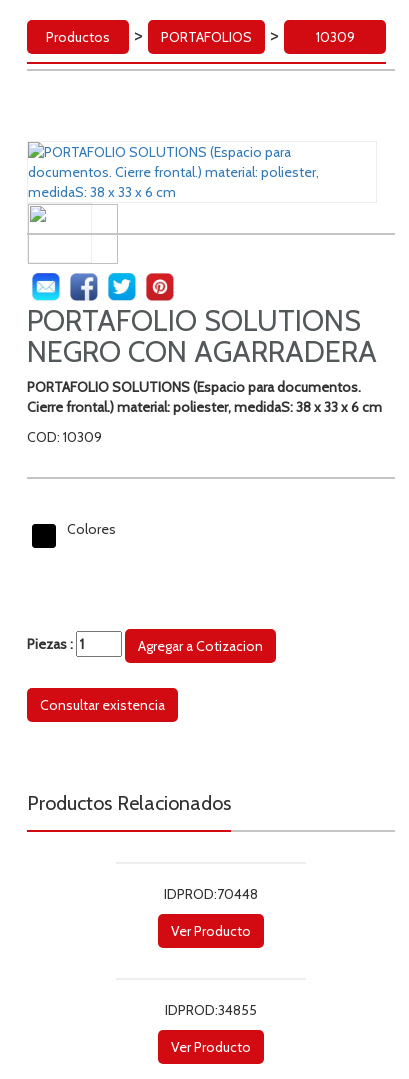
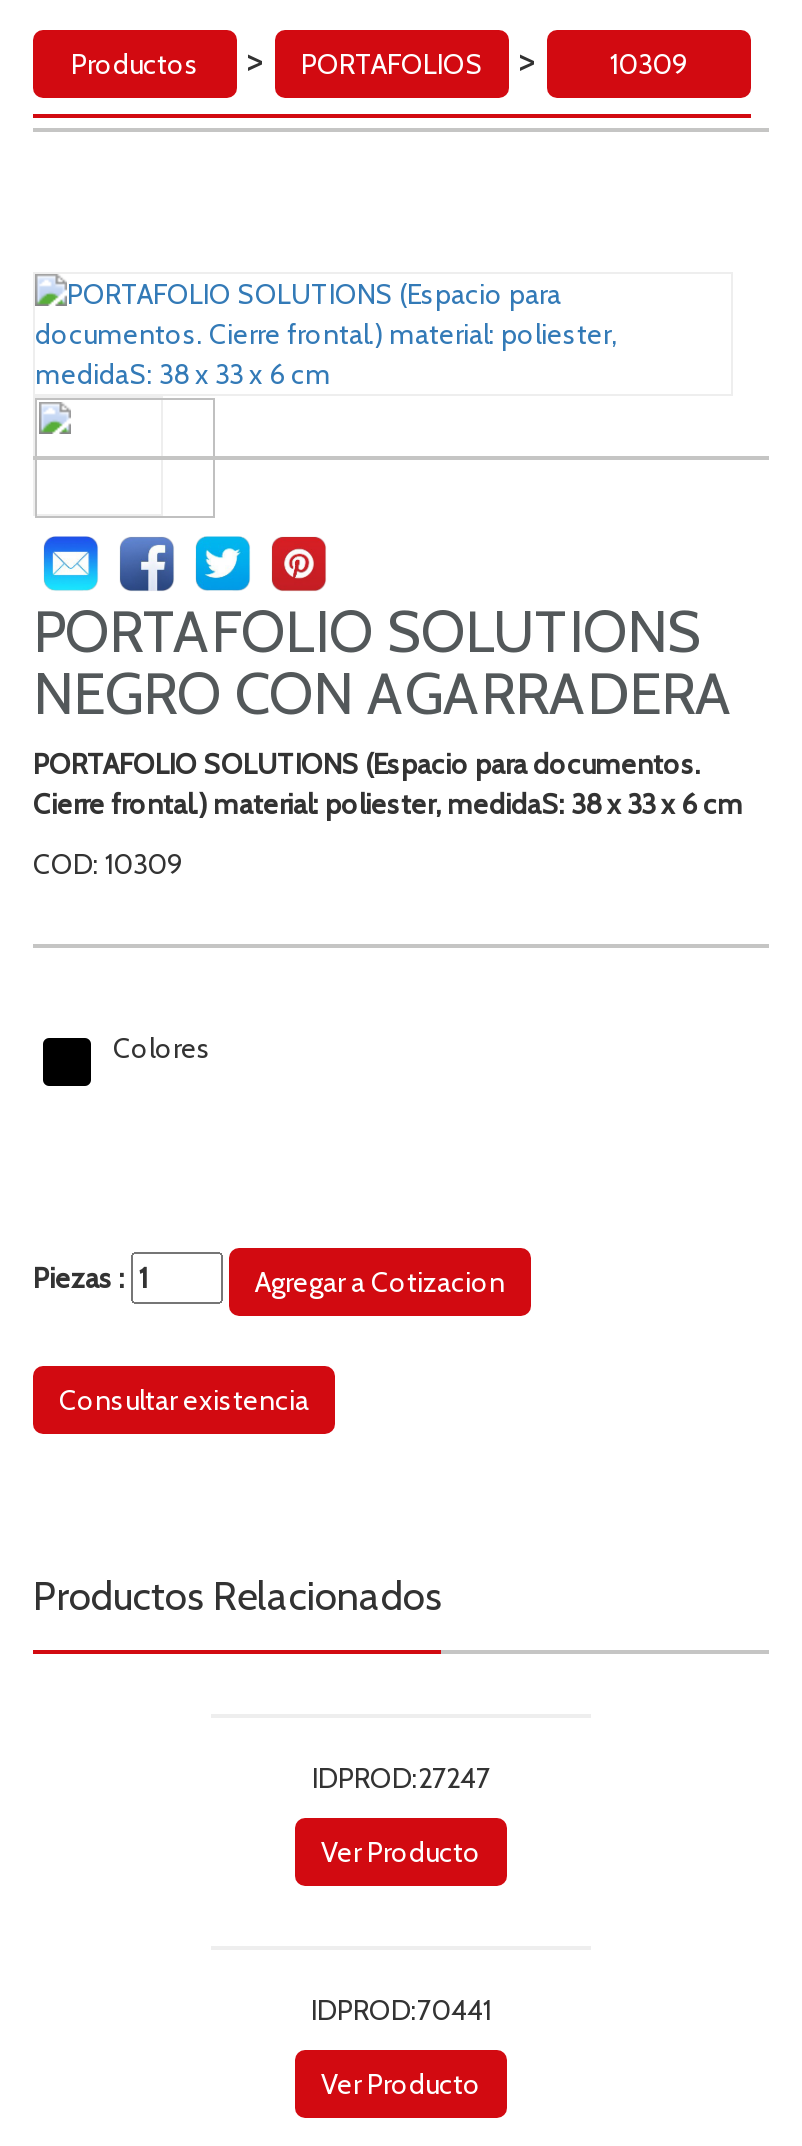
[164,885,258,903] IDPROD:70448 -> [312,1760,490,1796] IDPROD:27247
[165,1001,257,1019] IDPROD:34855 -> [311,1992,491,2028] IDPROD:70441

